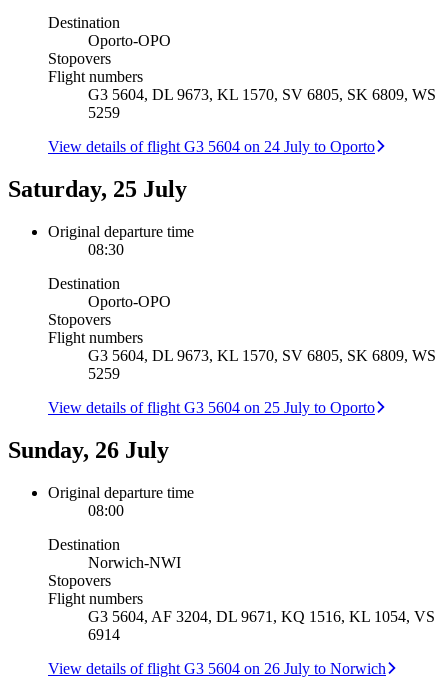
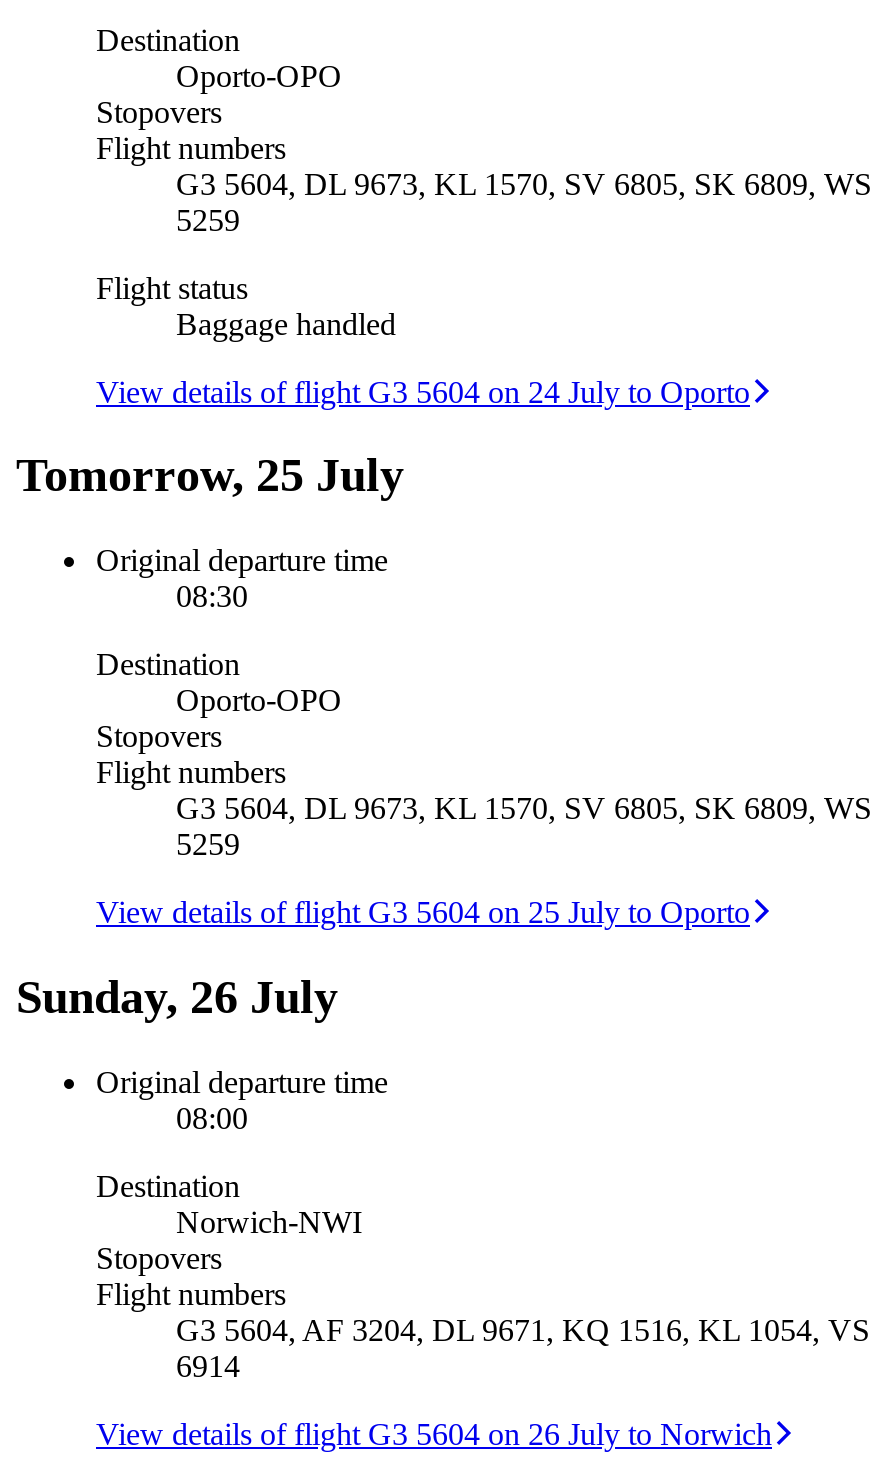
none -> [96,270,396,340] Flight status | Baggage handled
[8,176,187,202] Saturday, 25 July -> [16,450,404,502] Tomorrow, 25 July

